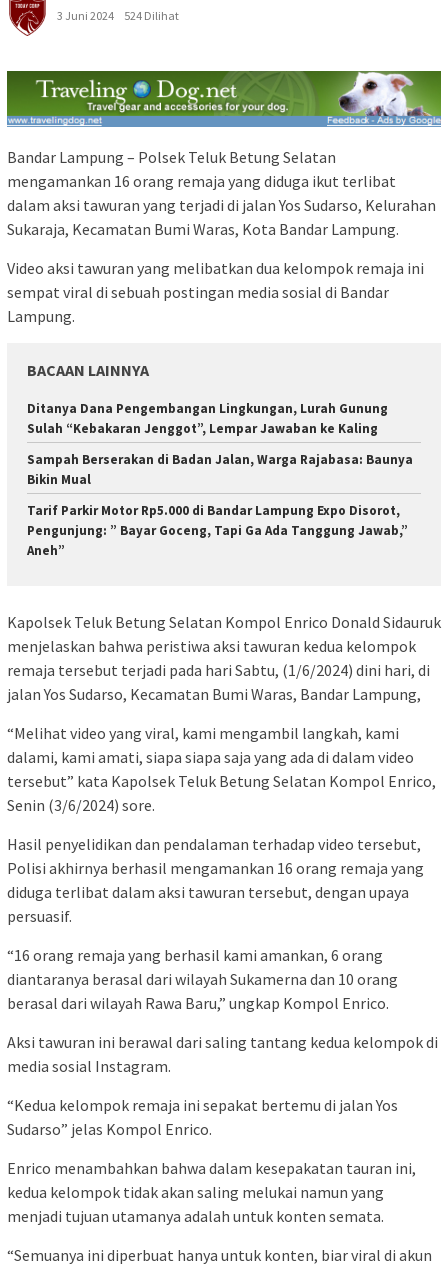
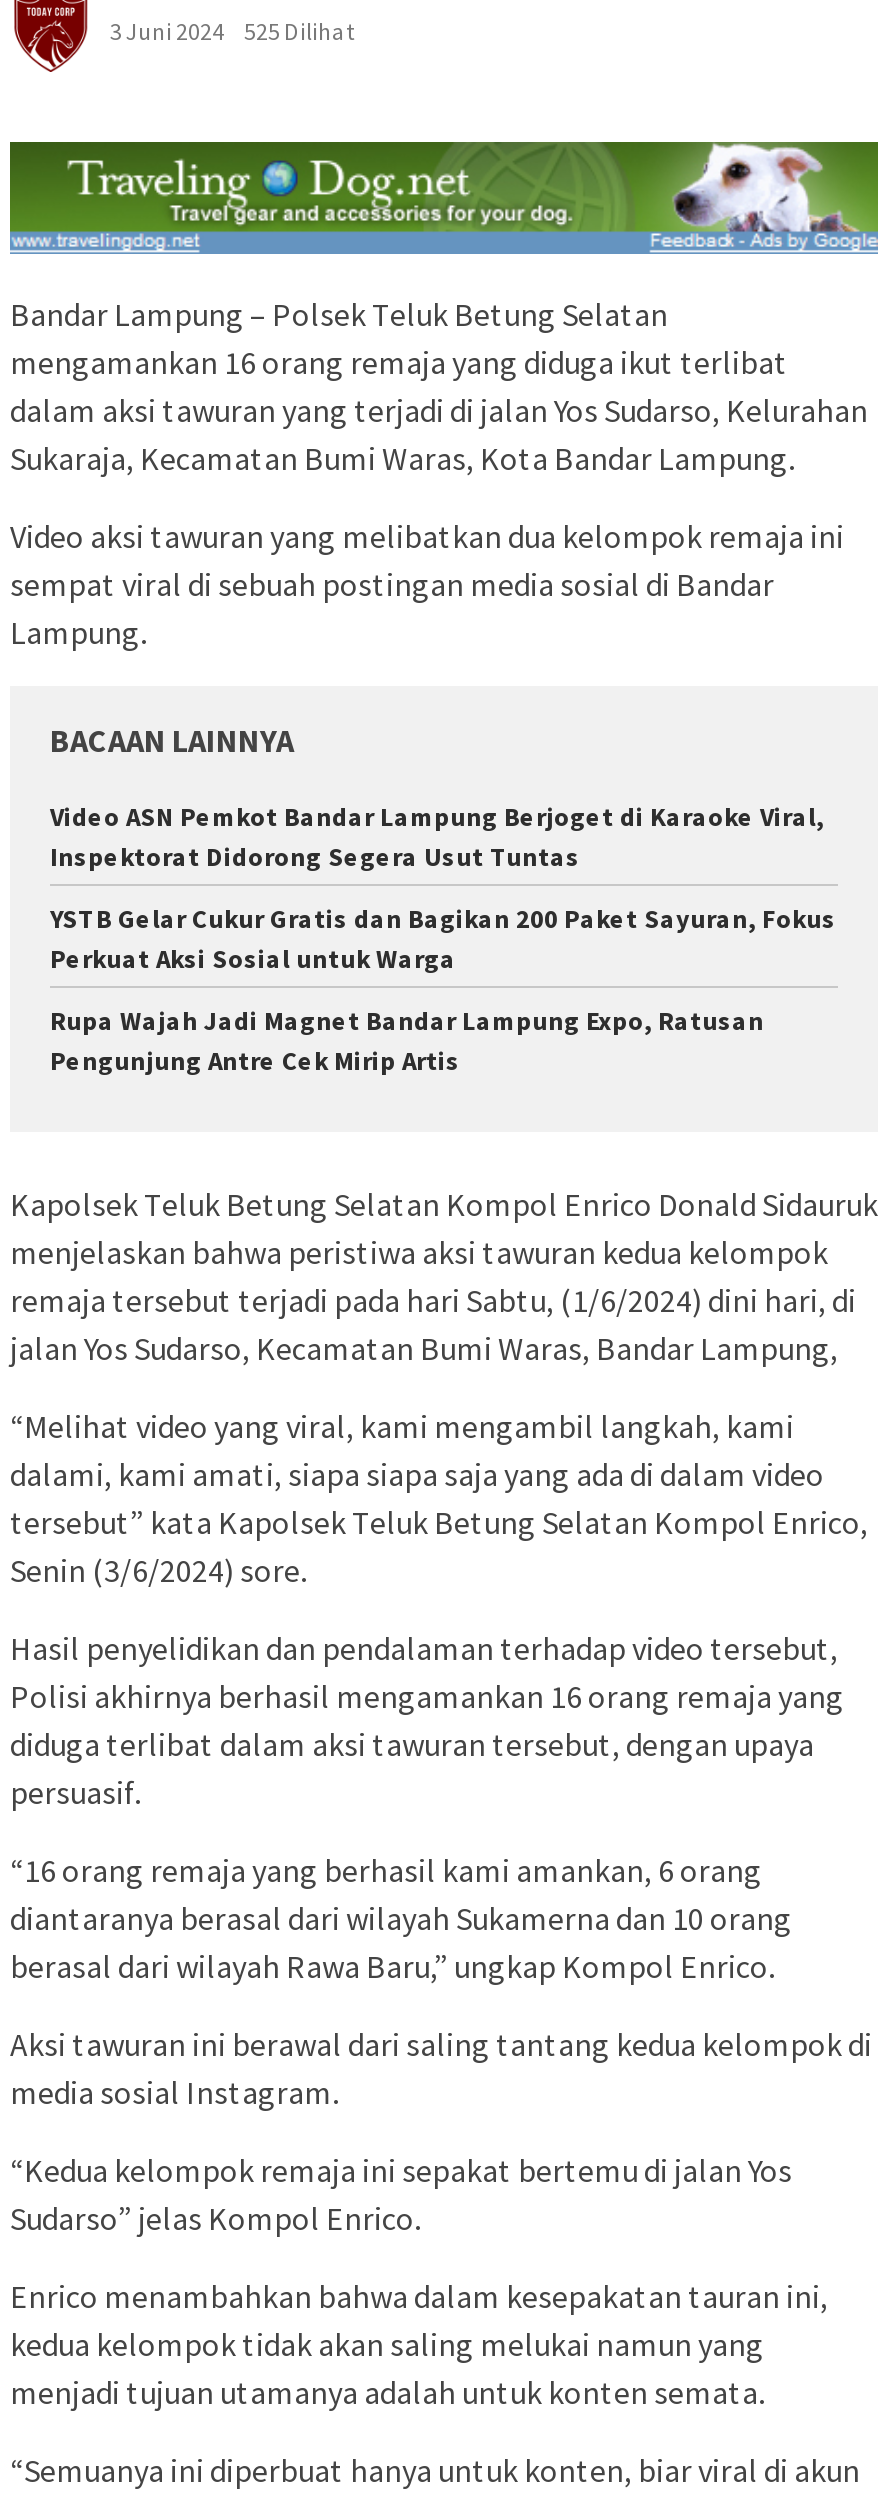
[57,8,179,23] 3 Juni 2024 524 Dilihat -> [110,17,354,47] 3 Juni 2024 525 Dilihat
[27,400,388,437] Ditanya Dana Pengembangan Lingkungan, Lurah Gunung | Sulah “Kebakaran Jenggot”, Lempar Jawaban ke Kaling -> [50,800,824,874] Video ASN Pemkot Bandar Lampung Berjoget di Karaoke Viral, | Inspektorat Didorong Segera Usut Tuntas
[27,451,413,488] Sampah Berserakan di Badan Jalan, Warga Rajabasa: Baunya | Bikin Mual -> [50,902,836,976] YSTB Gelar Cukur Gratis dan Bagikan 200 Paket Sayuran, Fokus | Perkuat Aksi Sosial untuk Warga
[27,502,408,559] Tarif Parkir Motor Rp5.000 di Bandar Lampung Expo Disorot, | Pengunjung: ” Bayar Goceng, Tapi Ga Ada Tanggung Jawab,” | Aneh” -> [50,1004,764,1078] Rupa Wajah Jadi Magnet Bandar Lampung Expo, Ratusan | Pengunjung Antre Cek Mirip Artis

